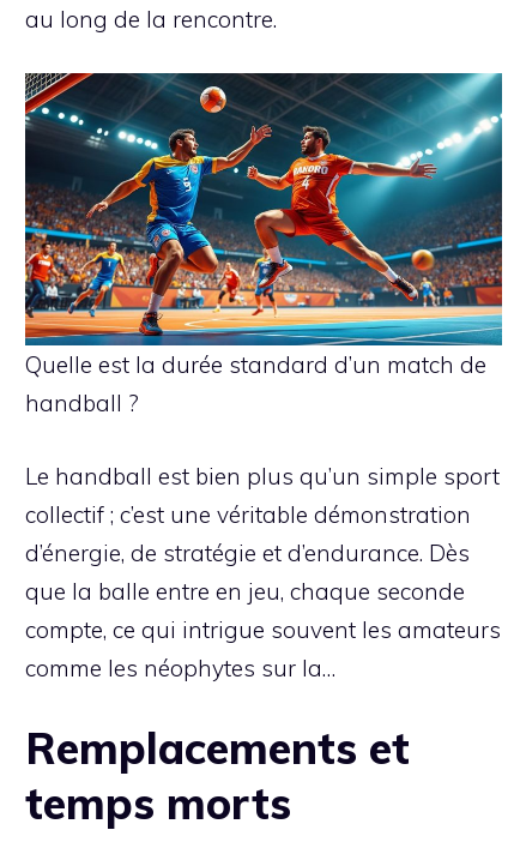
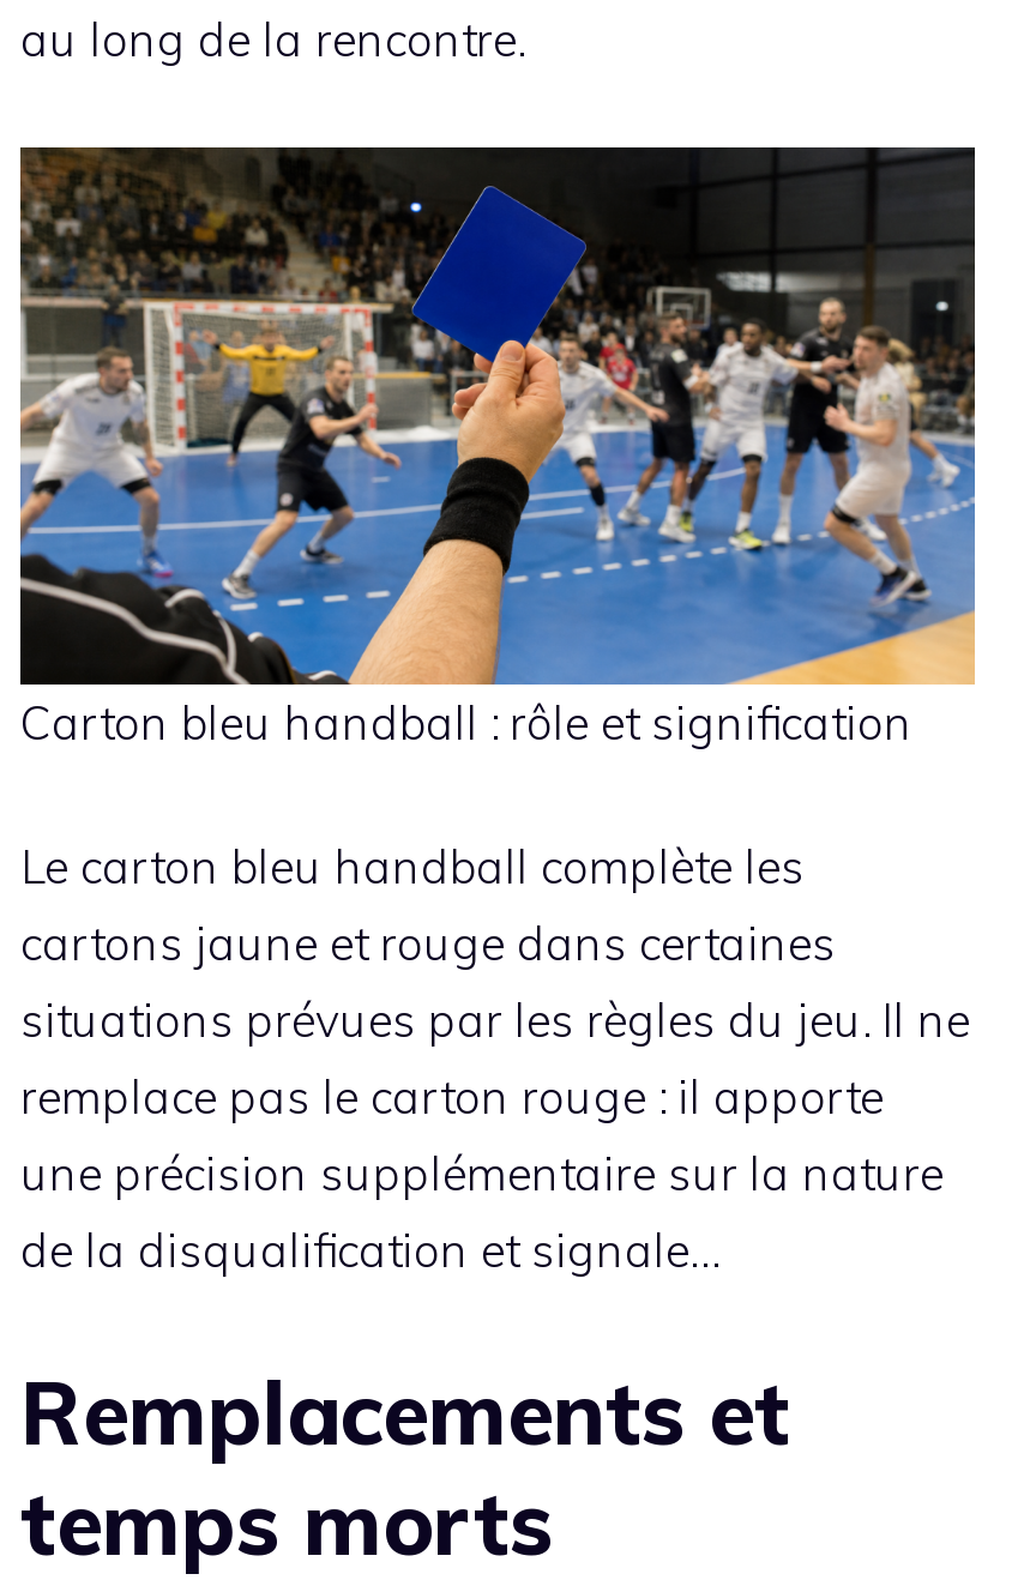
[24,72,503,418] [image] | Quelle est la durée standard d’un match de | handball ? -> [18,144,977,750] [image] | Carton bleu handball : rôle et signification
[25,462,501,682] Le handball est bien plus qu’un simple sport | collectif ; c’est une véritable démonstration | d’énergie, de stratégie et d’endurance. Dès | que la balle entre en jeu, chaque seconde | compte, ce qui intrigue souvent les amateurs | comme les néophytes sur la… -> [20,837,970,1279] Le carton bleu handball complète les | cartons jaune et rouge dans certaines | situations prévues par les règles du jeu. Il ne | remplace pas le carton rouge : il apporte | une précision supplémentaire sur la nature | de la disqualification et signale…

